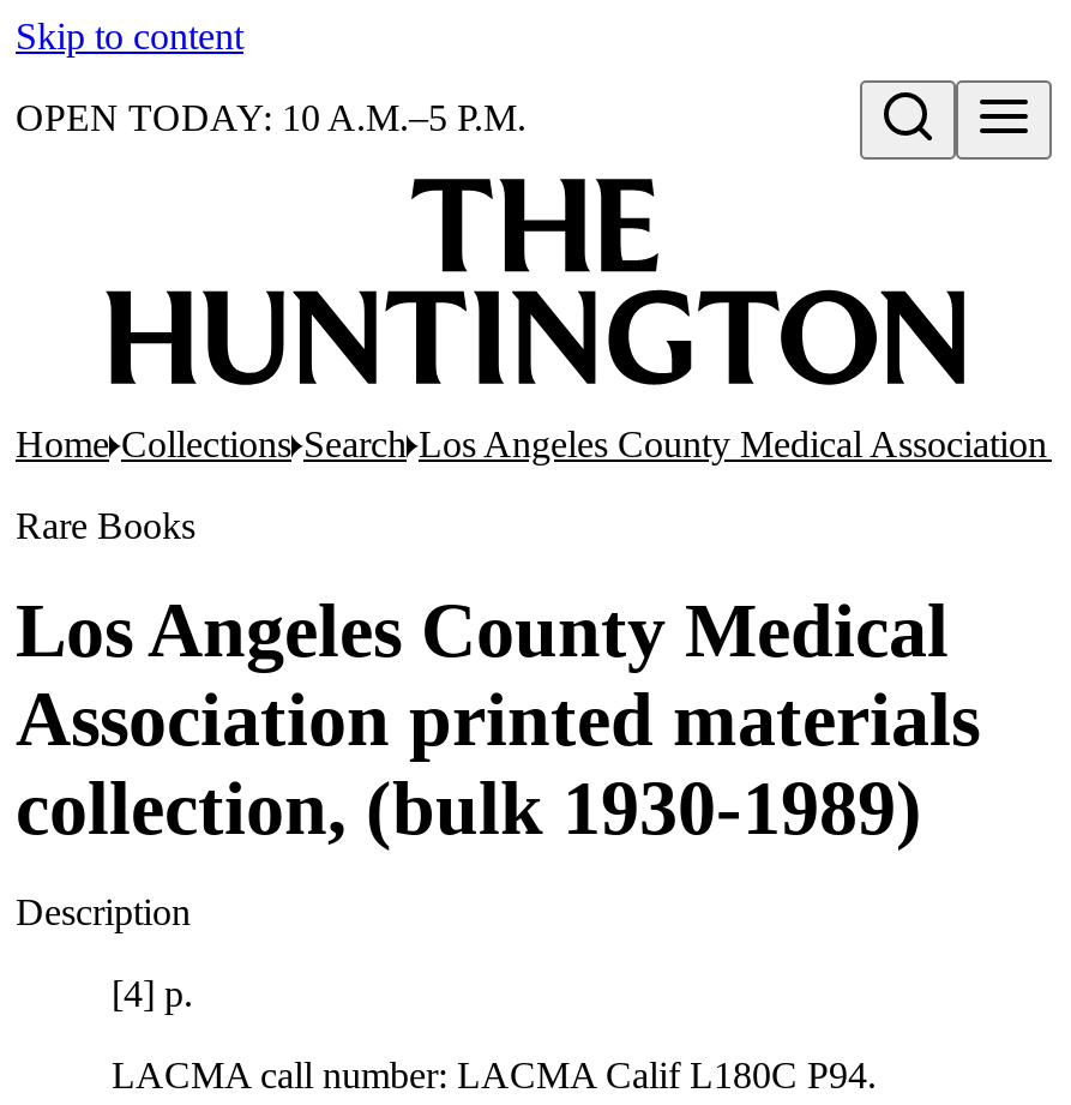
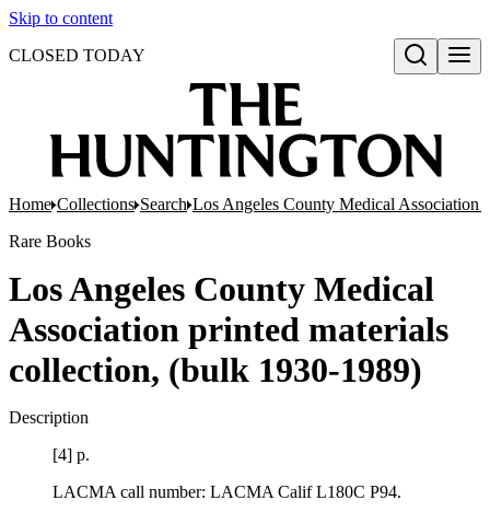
[16,97,527,138] OPEN TODAY: 10 A.M.–5 P.M. -> [9,46,145,65] CLOSED TODAY

